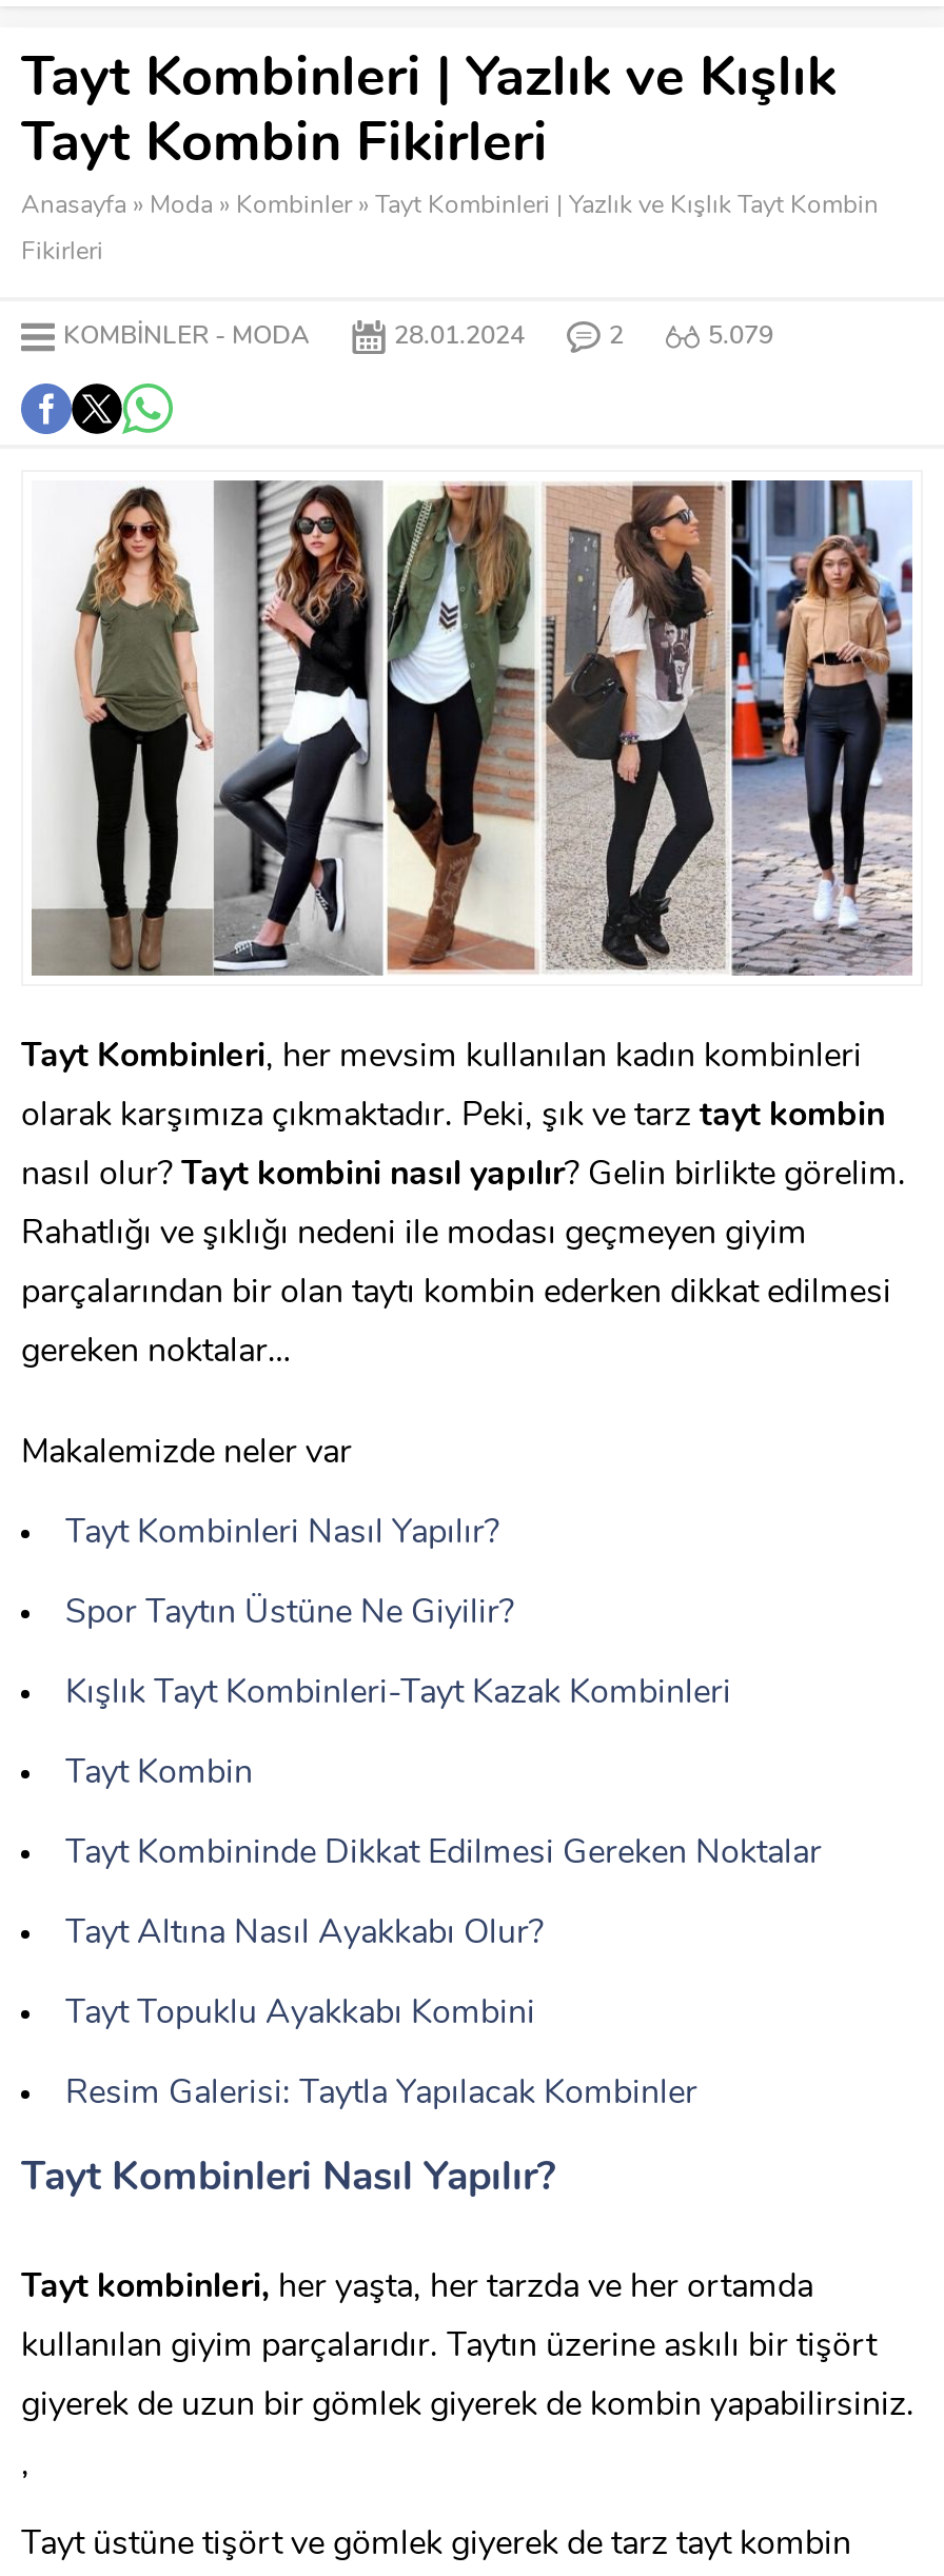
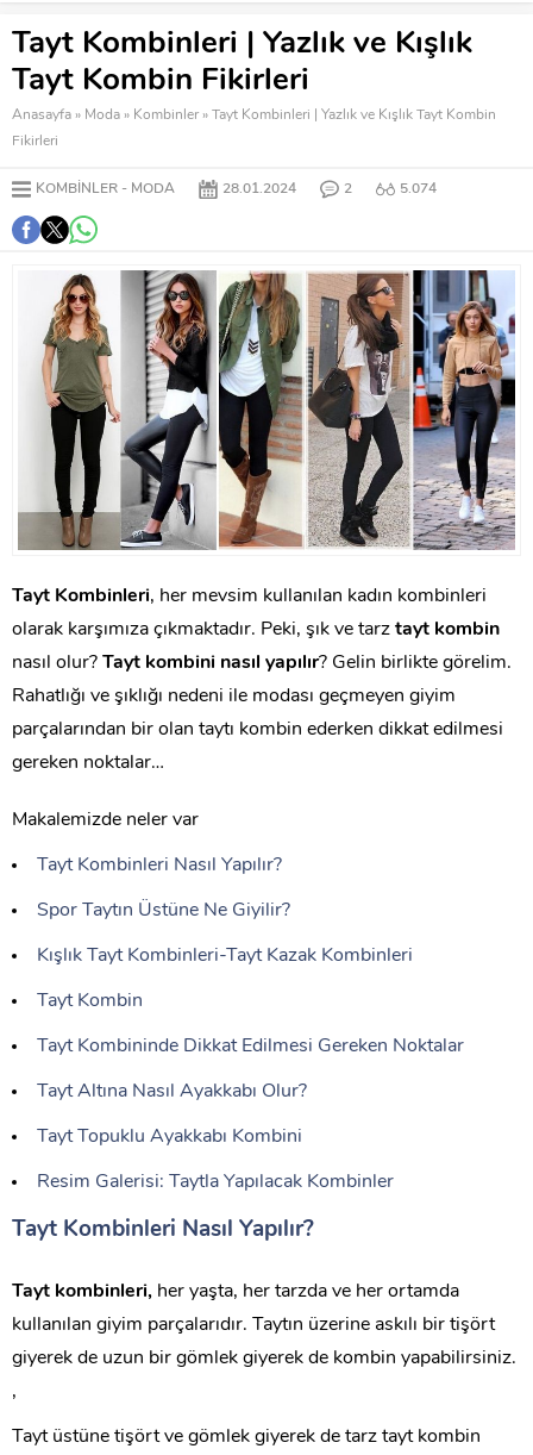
[708,325,773,350] 5.079 -> [400,182,437,196] 5.074

